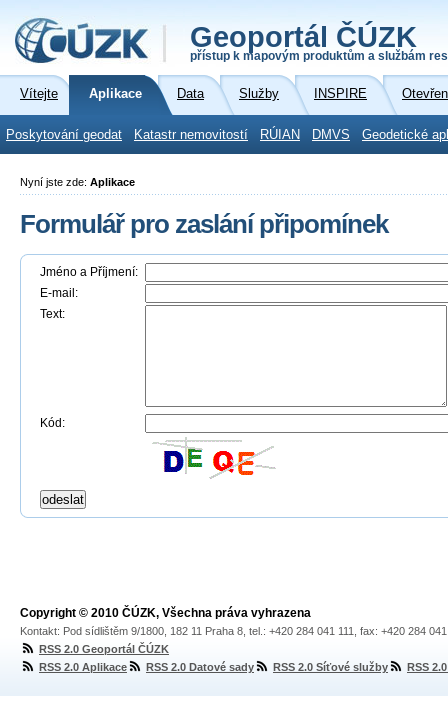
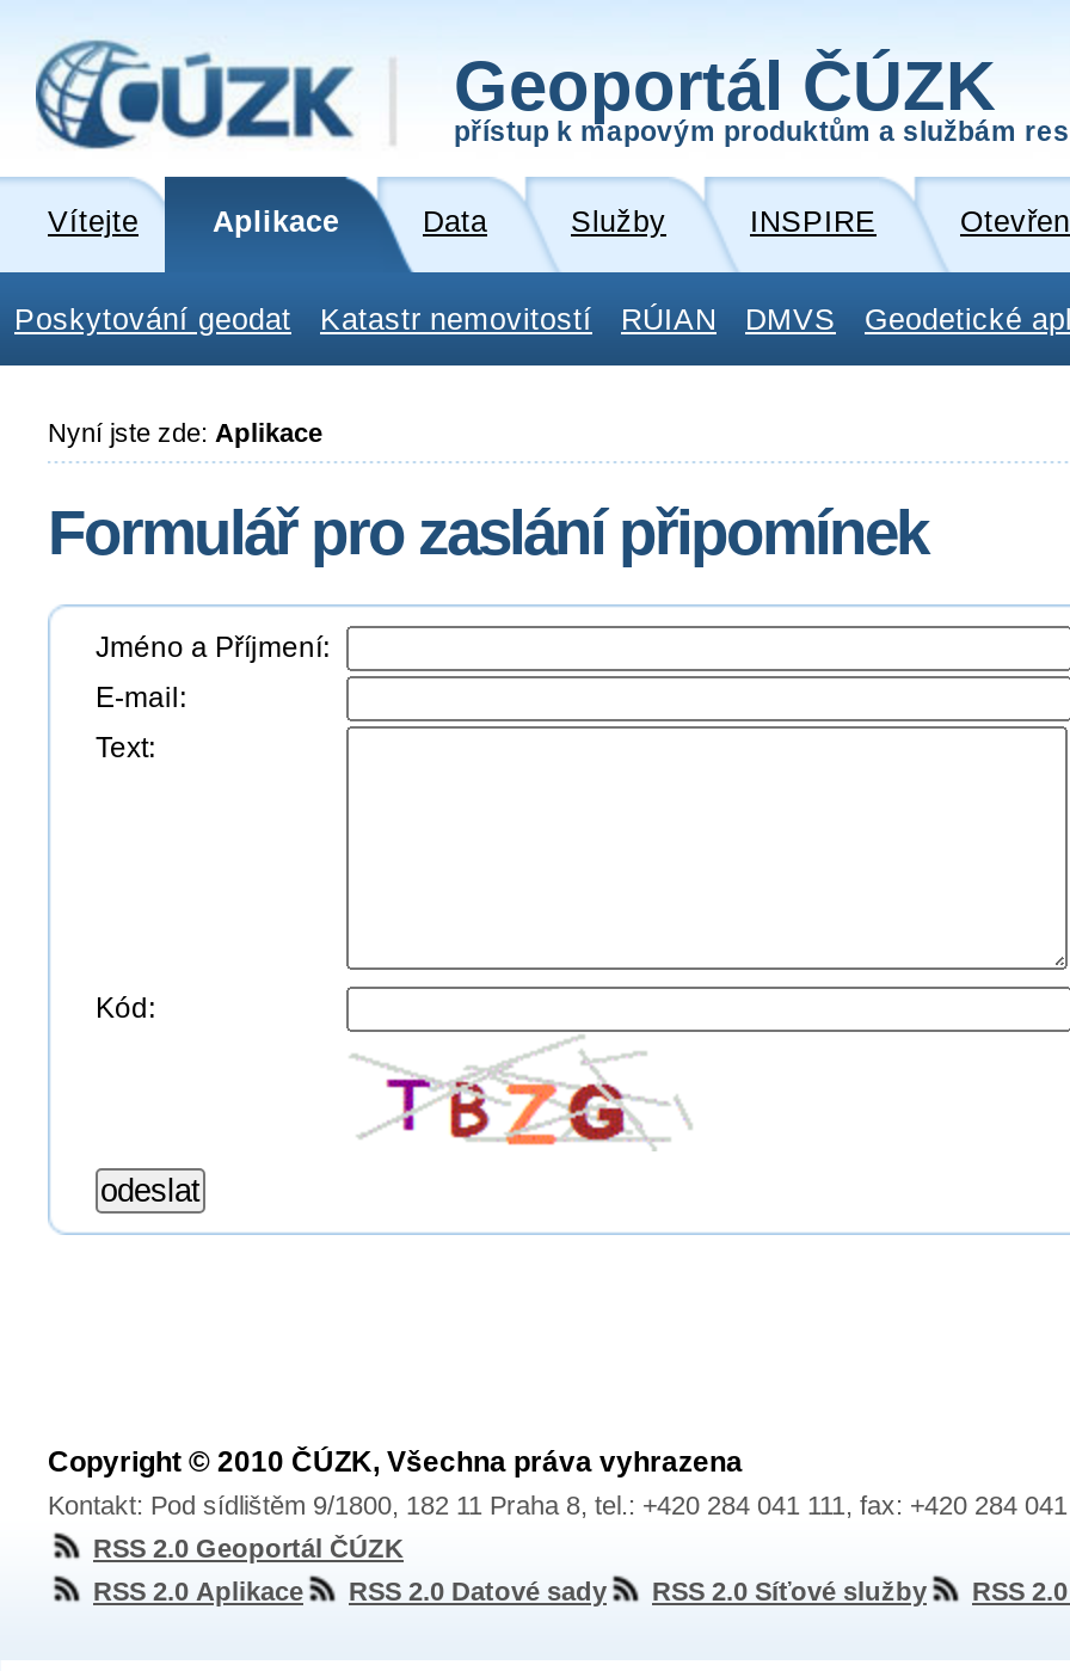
[162,438,275,480] [image] -> [353,1039,693,1149] [image]

